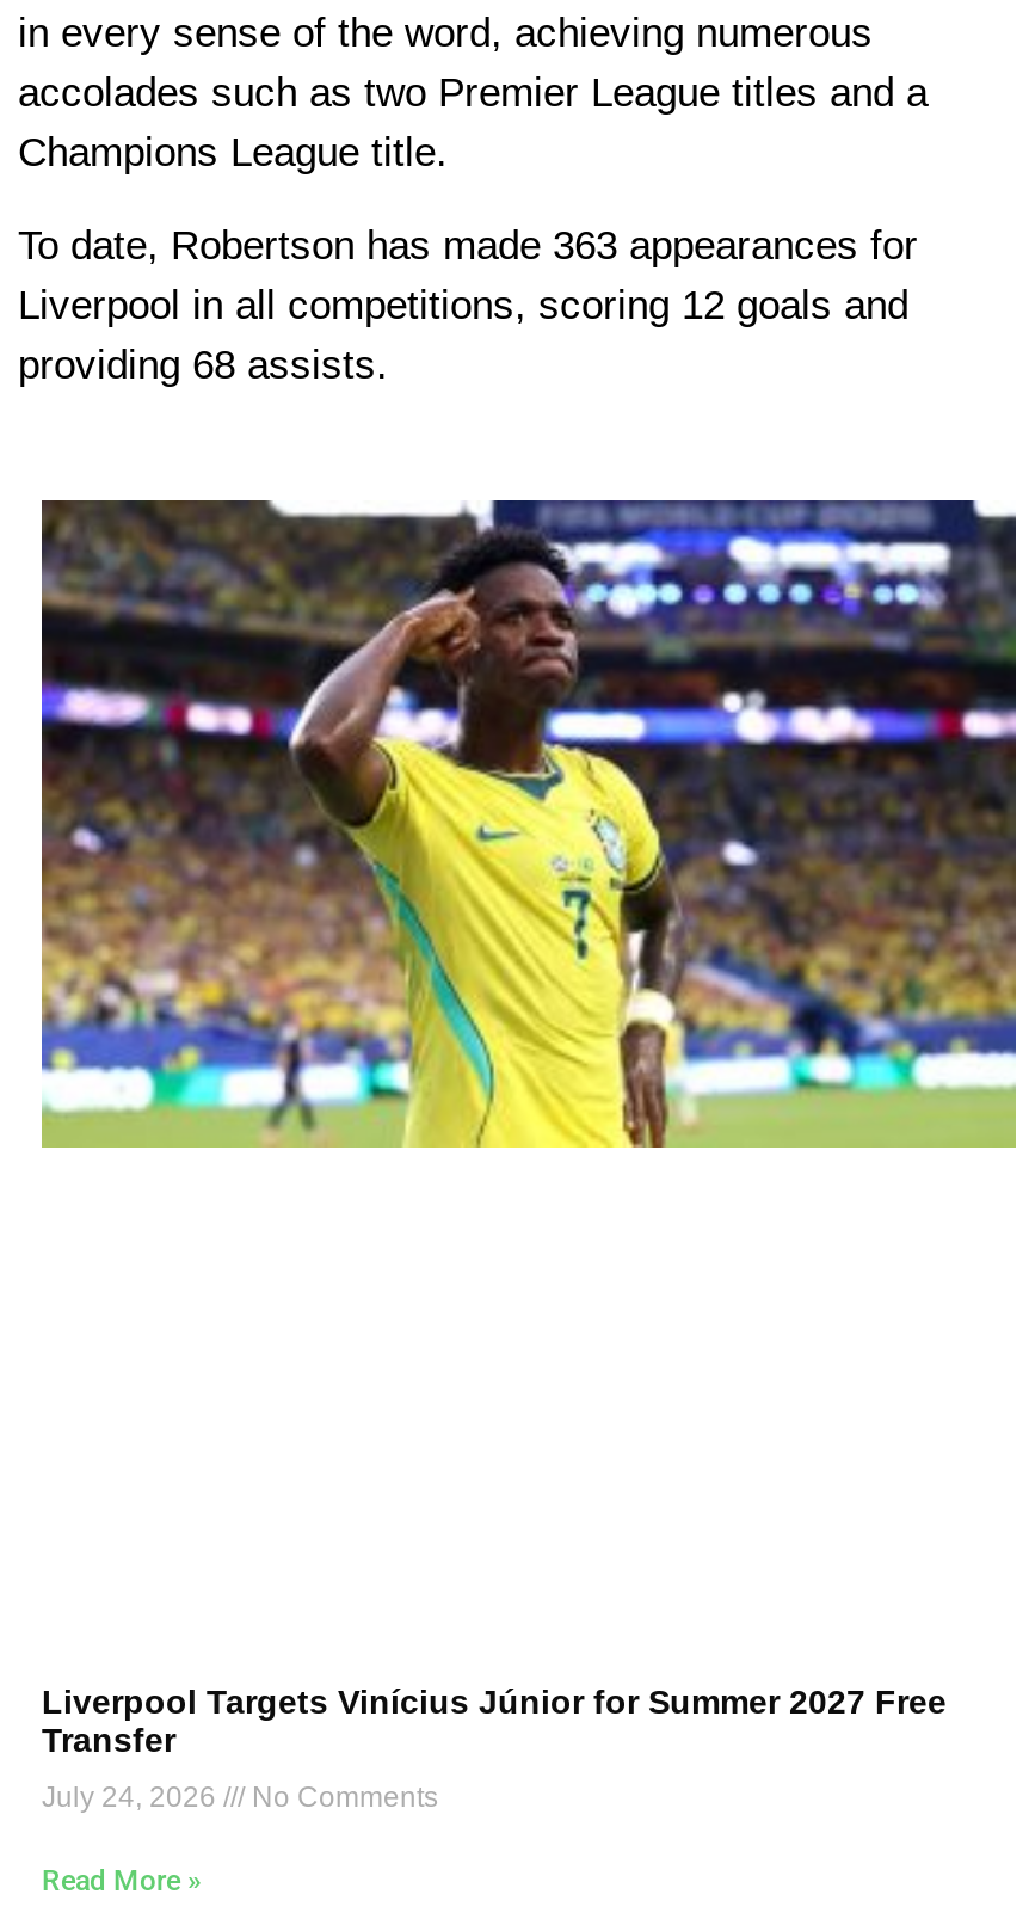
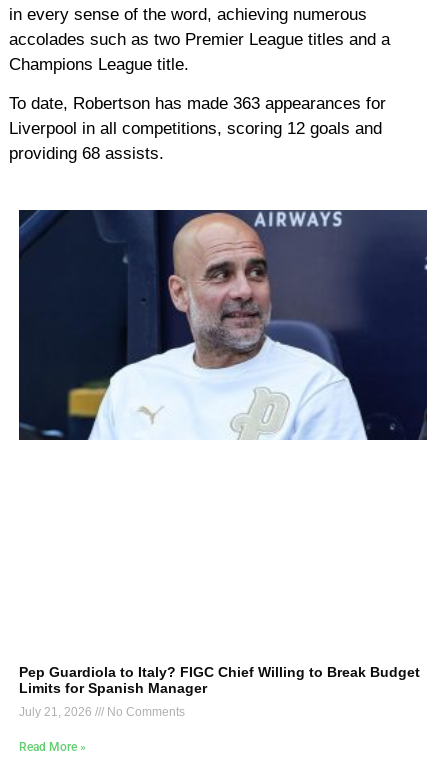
[39,498,1018,1150] [image] -> [18,209,428,441] [image]
[42,1683,947,1759] Liverpool Targets Vinícius Júnior for Summer 2027 Free | Transfer -> [19,664,420,696] Pep Guardiola to Italy? FIGC Chief Willing to Break Budget | Limits for Spanish Manager
[42,1780,438,1814] July 24, 2026 No Comments -> [19,705,185,719] July 21, 2026 No Comments

